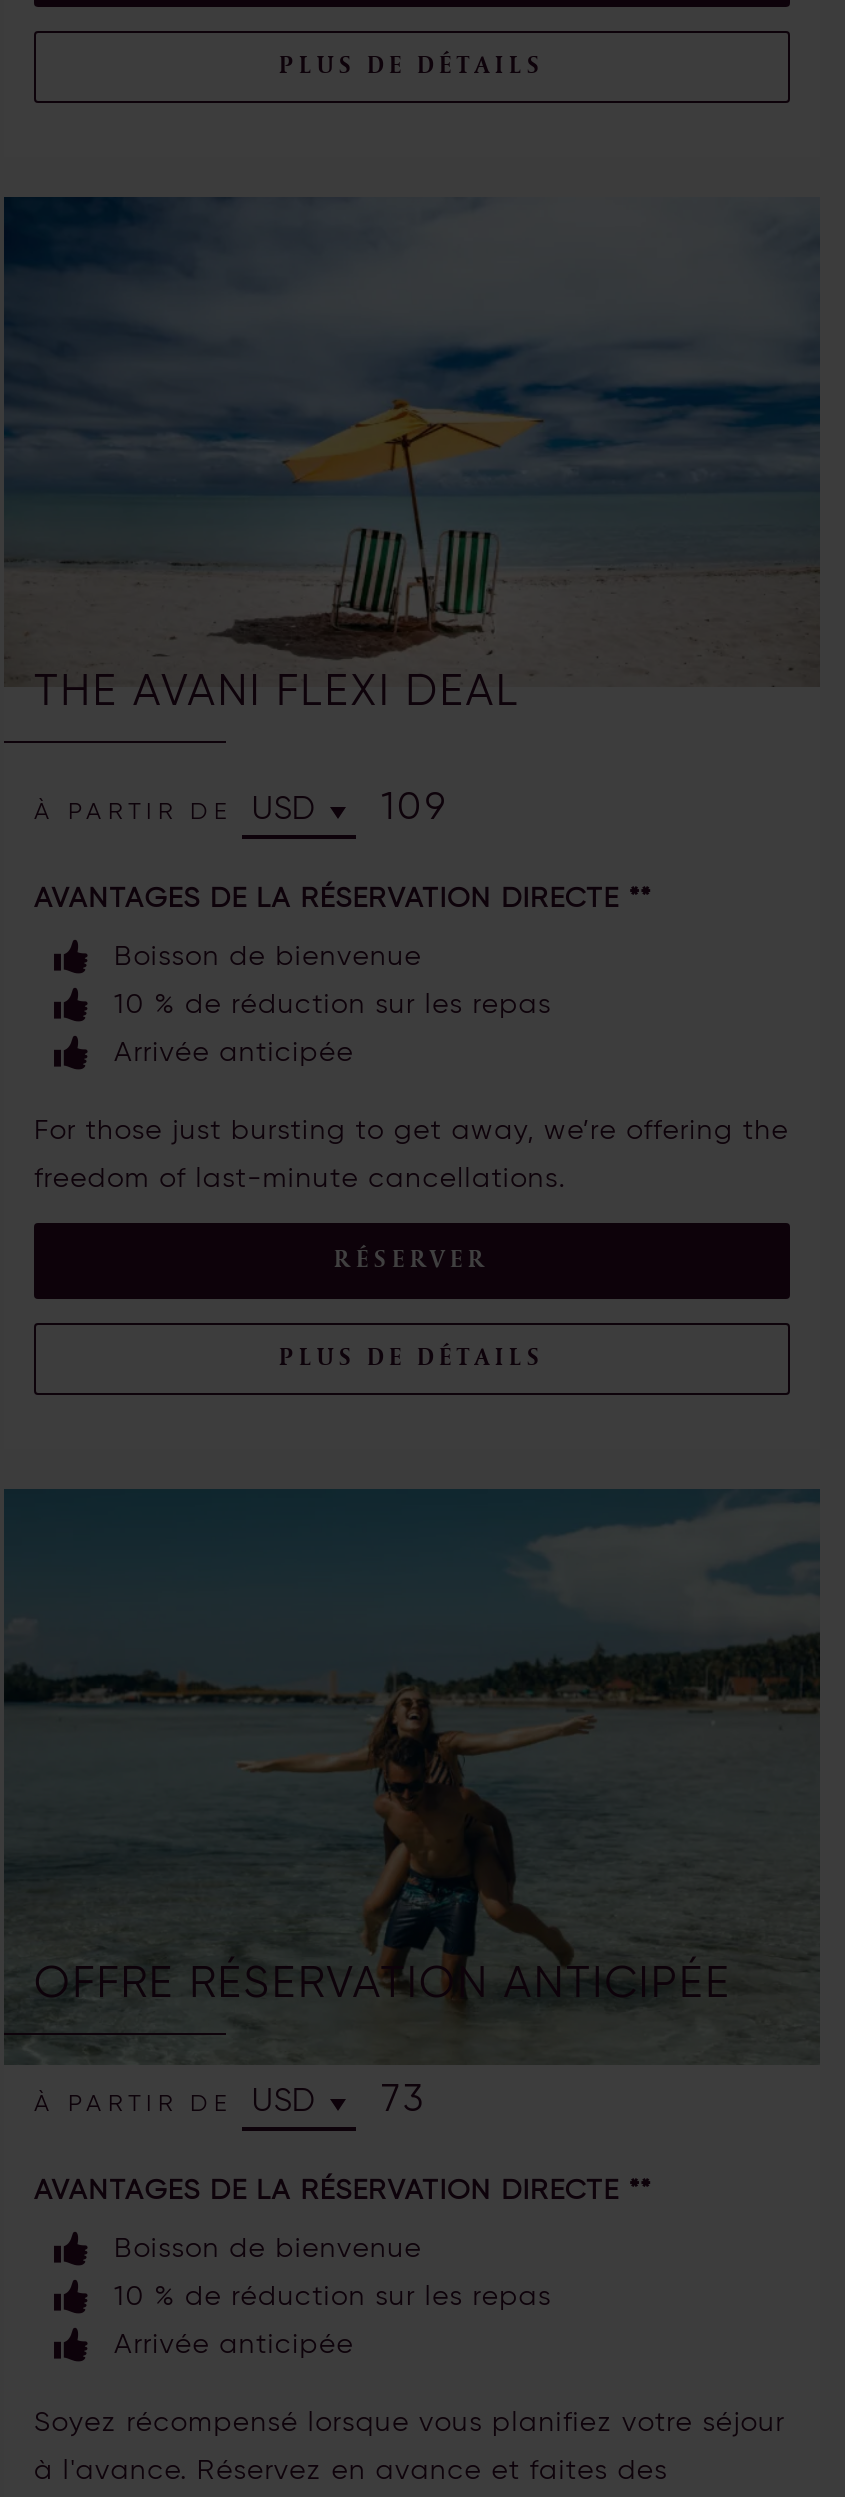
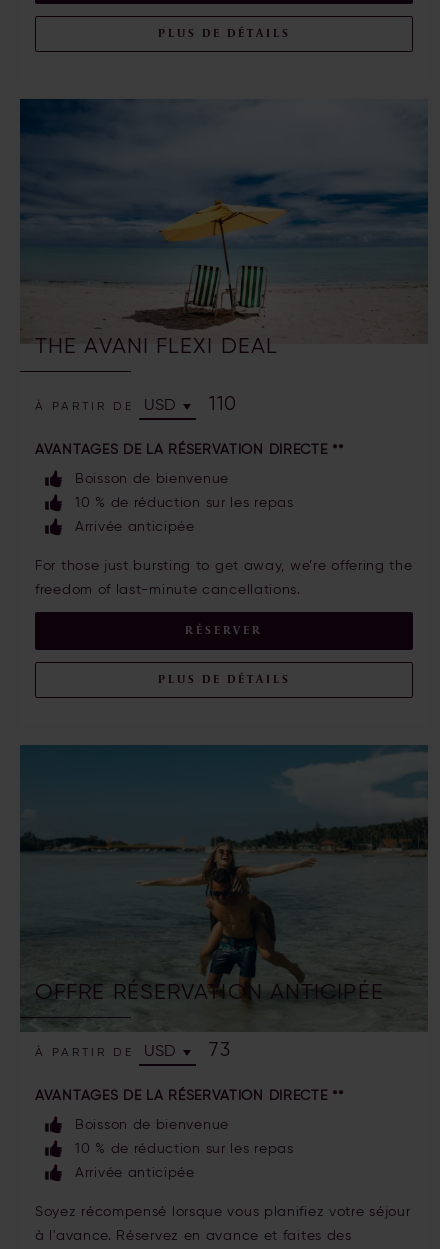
[381,789,449,827] 109 -> [209,395,238,414] 110

